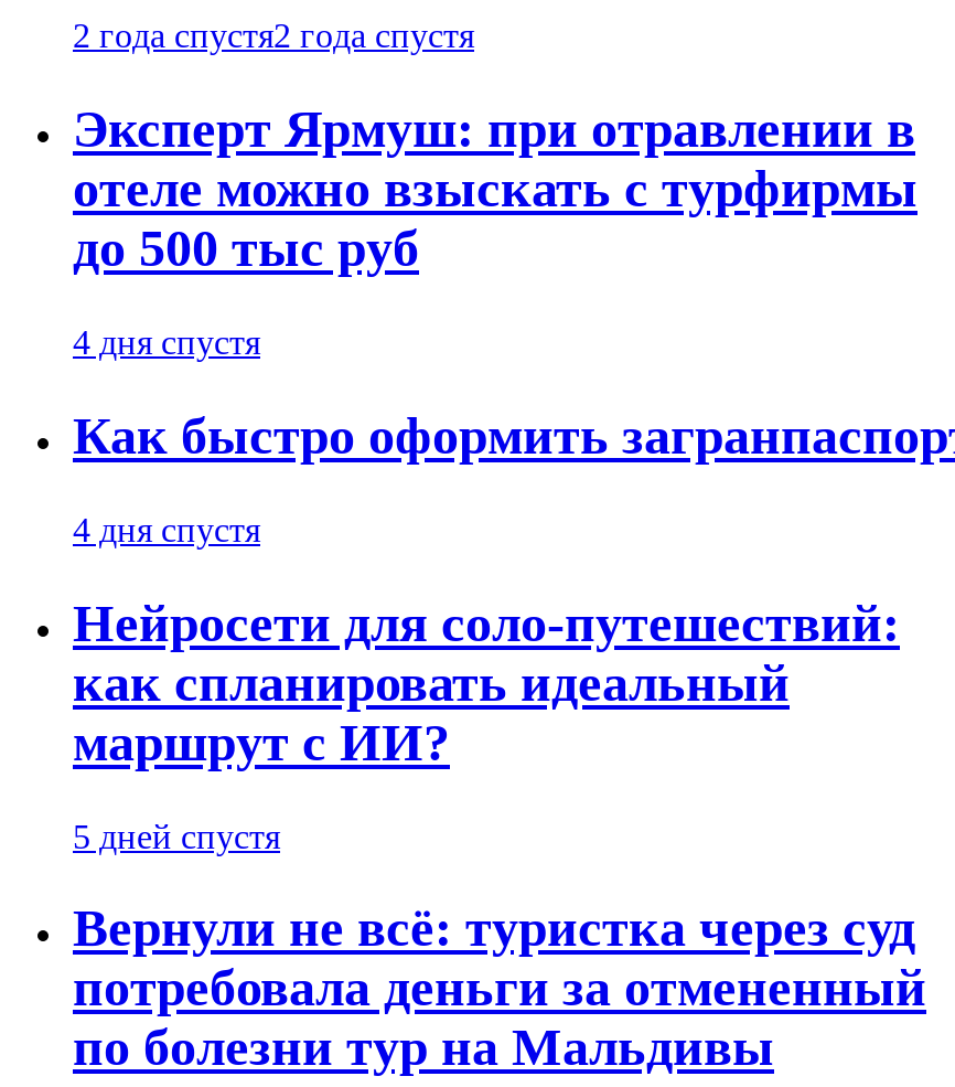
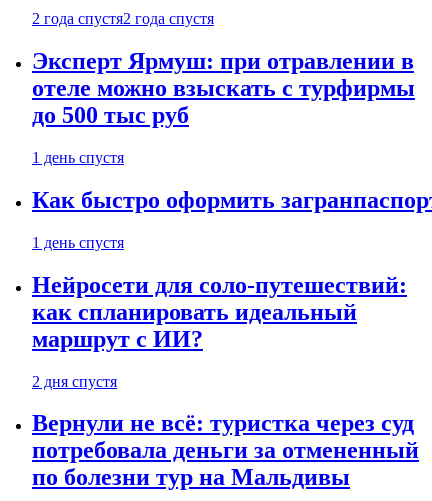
[73,323,260,361] 4 дня спустя -> [32,149,124,166] 1 день спустя
[73,511,260,548] 4 дня спустя -> [32,234,124,251] 1 день спустя
[73,817,280,854] 5 дней спустя -> [32,373,117,390] 2 дня спустя

